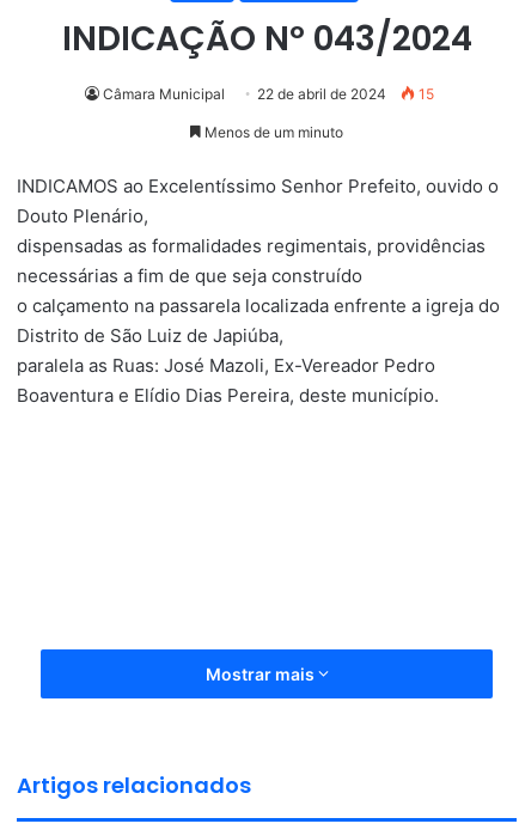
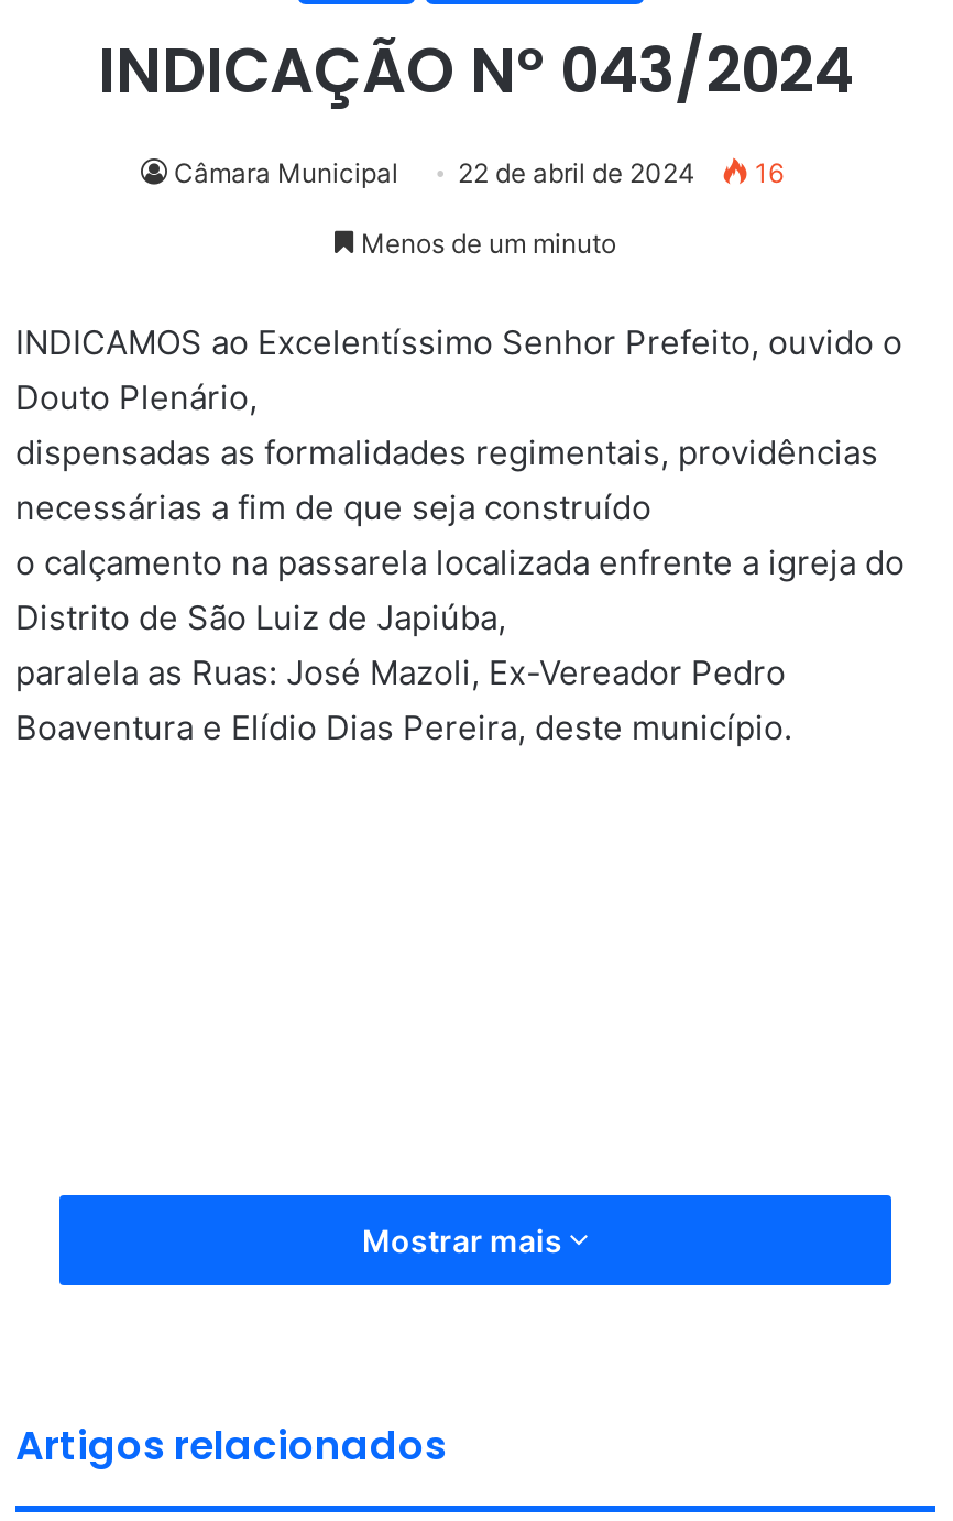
[103,85,434,102] Câmara Municipal 22 de abril de 2024 15 -> [174,156,784,189] Câmara Municipal 22 de abril de 2024 16

